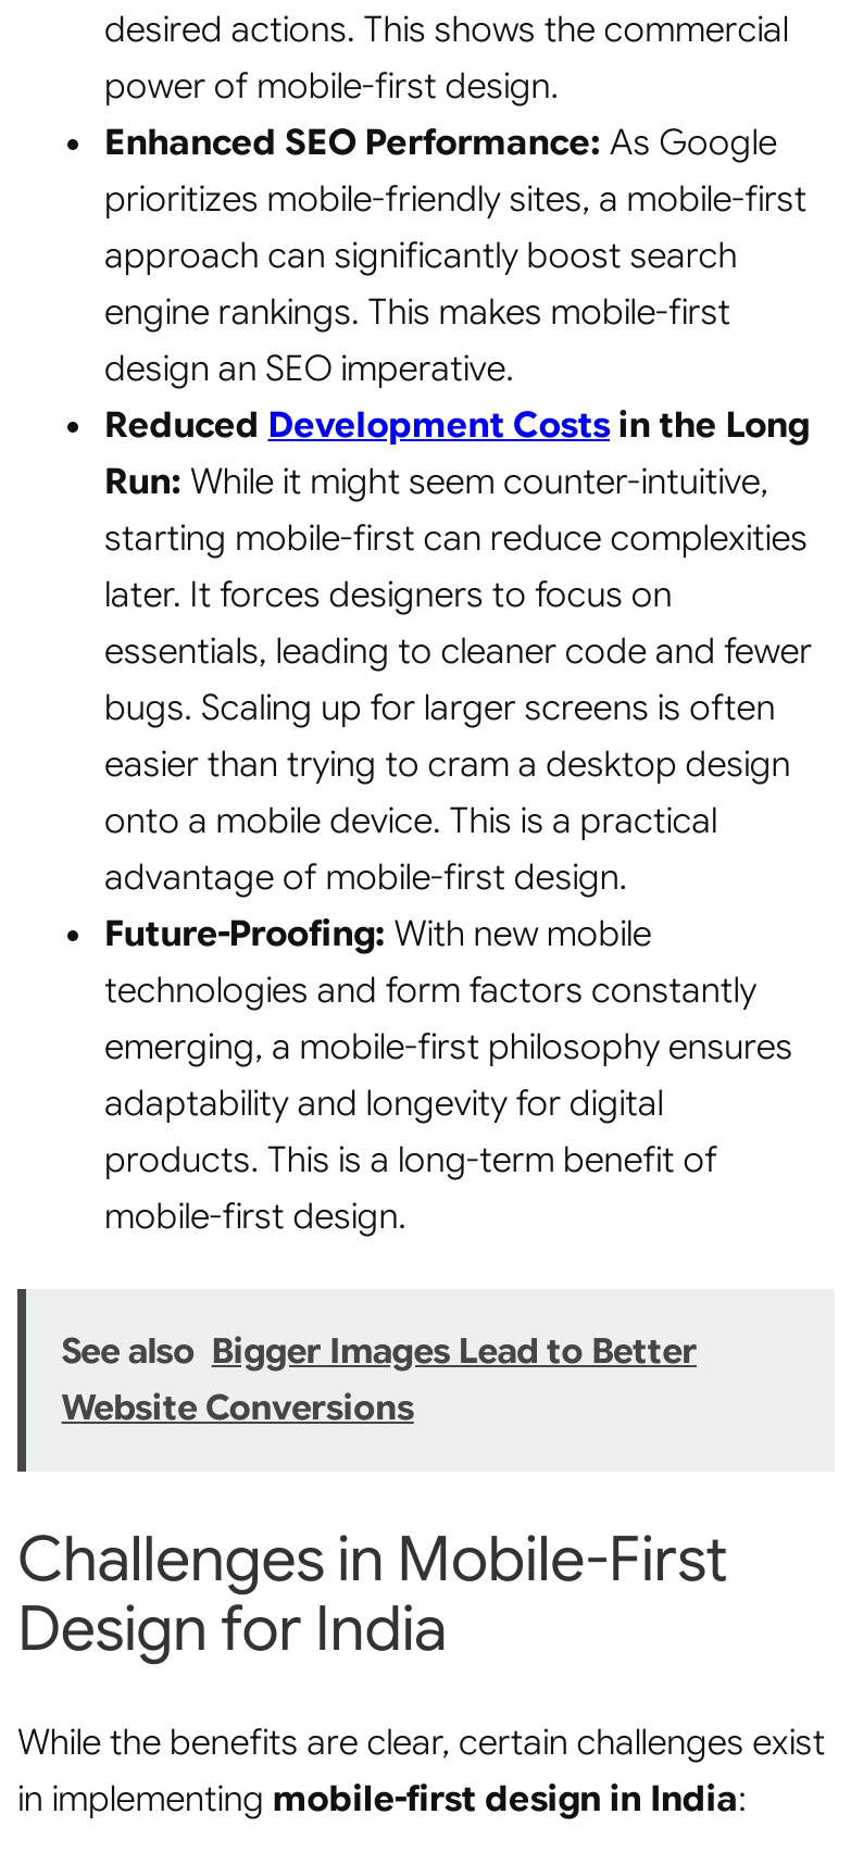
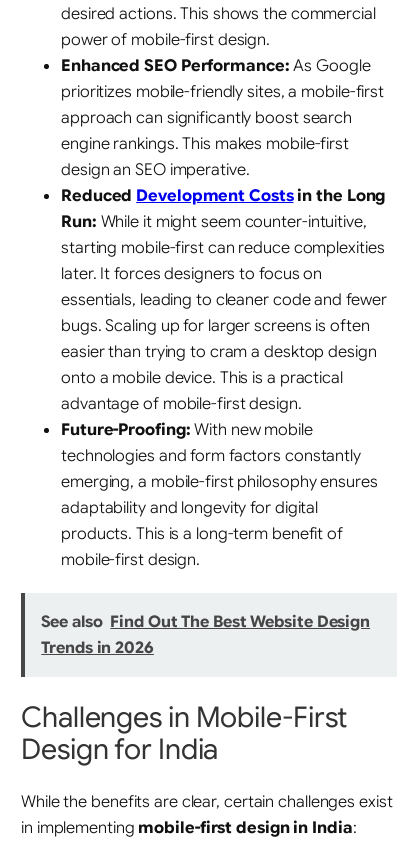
[62,1331,697,1431] See also Bigger Images Lead to Better | Website Conversions -> [41,612,370,658] See also Find Out The Best Website Design | Trends in 2026

